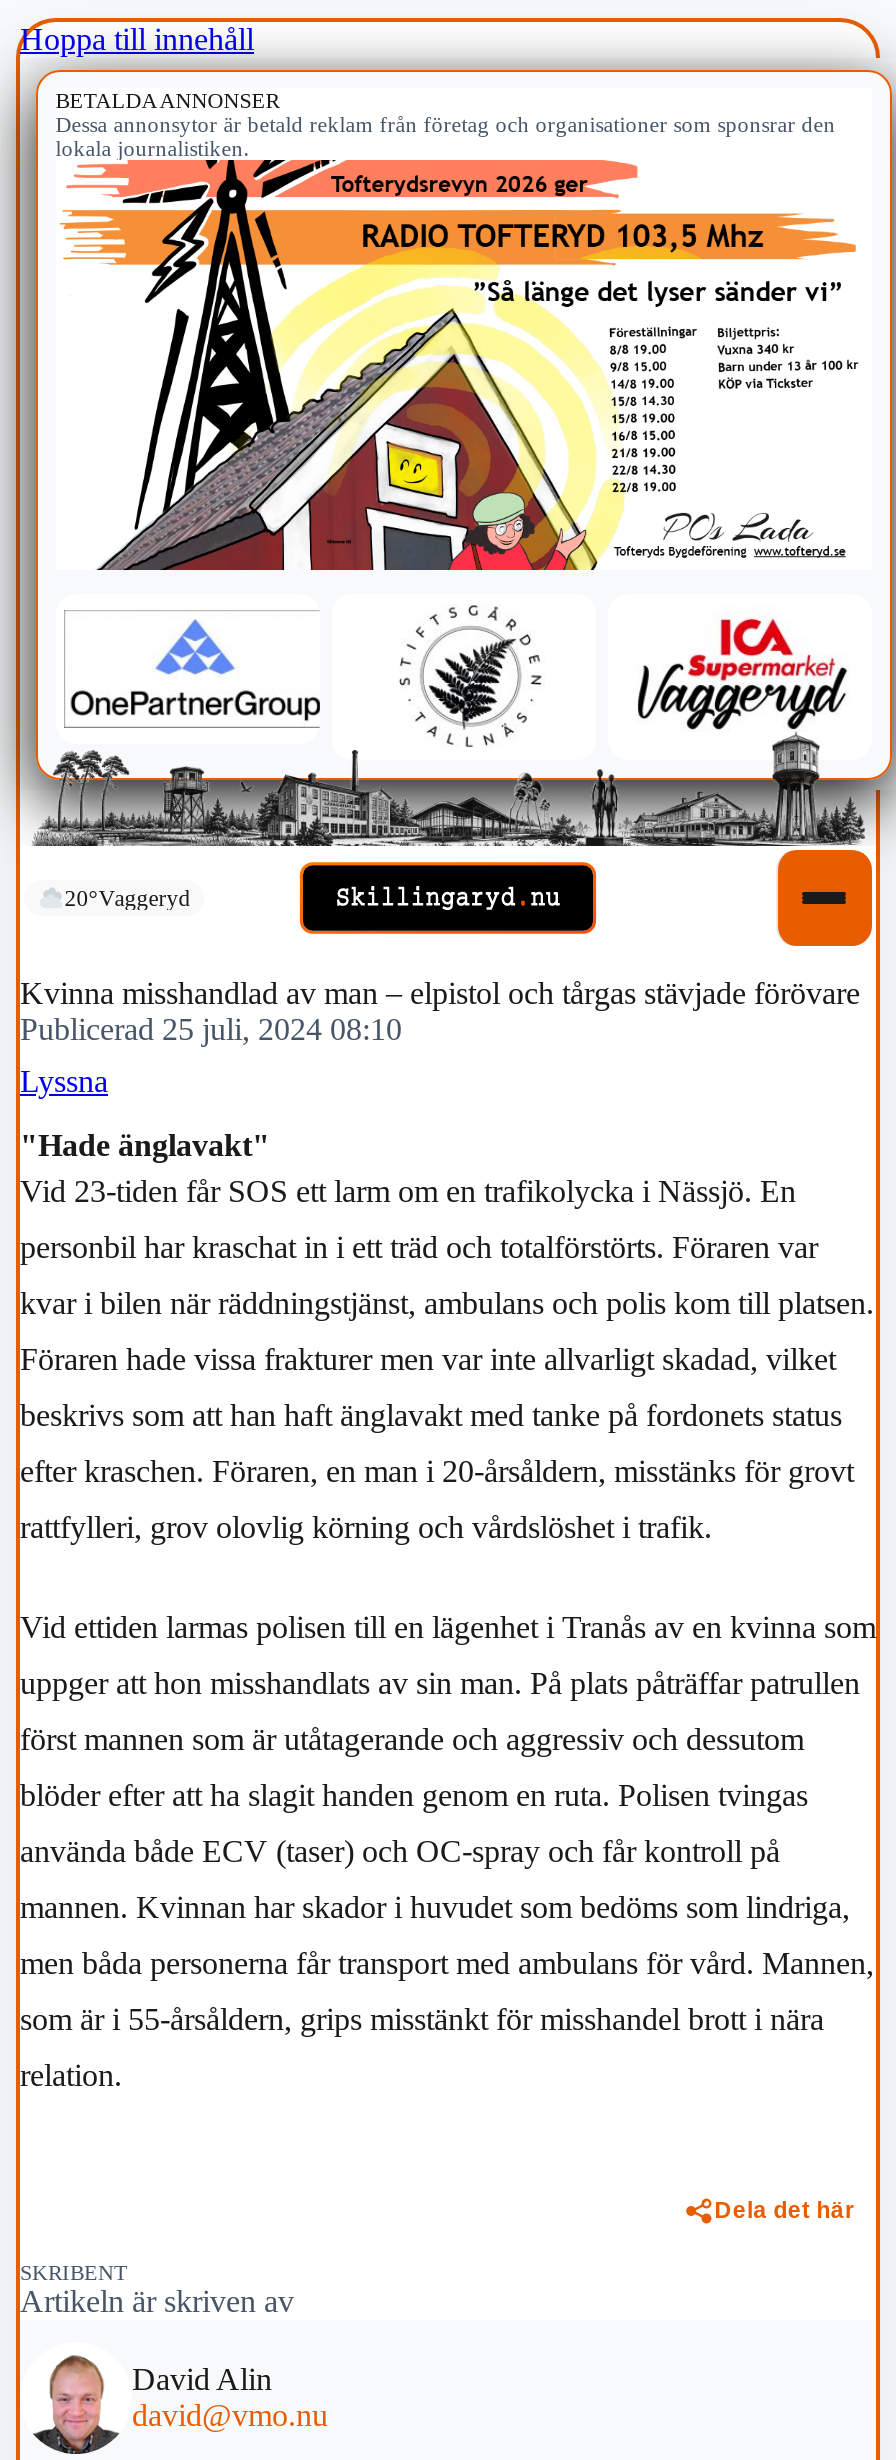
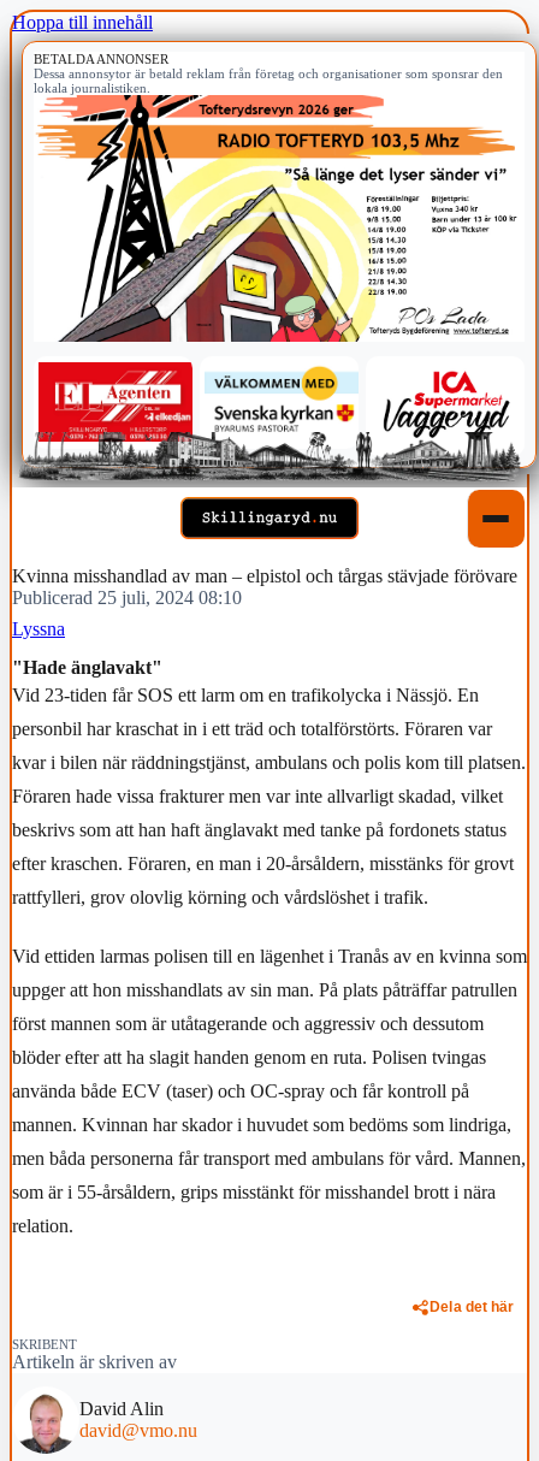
[34,604,874,846] [image] -> [19,361,521,487] [image]
[64,886,190,910] 20°Vaggeryd -> none

